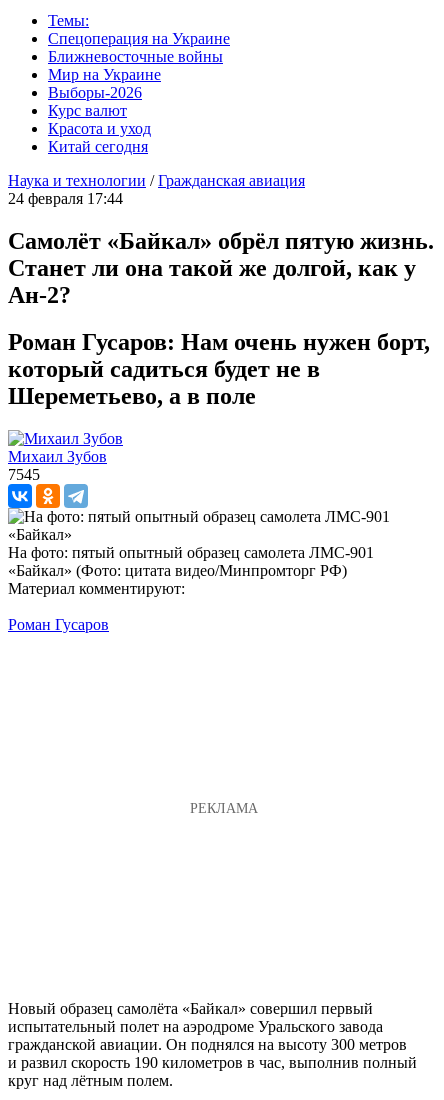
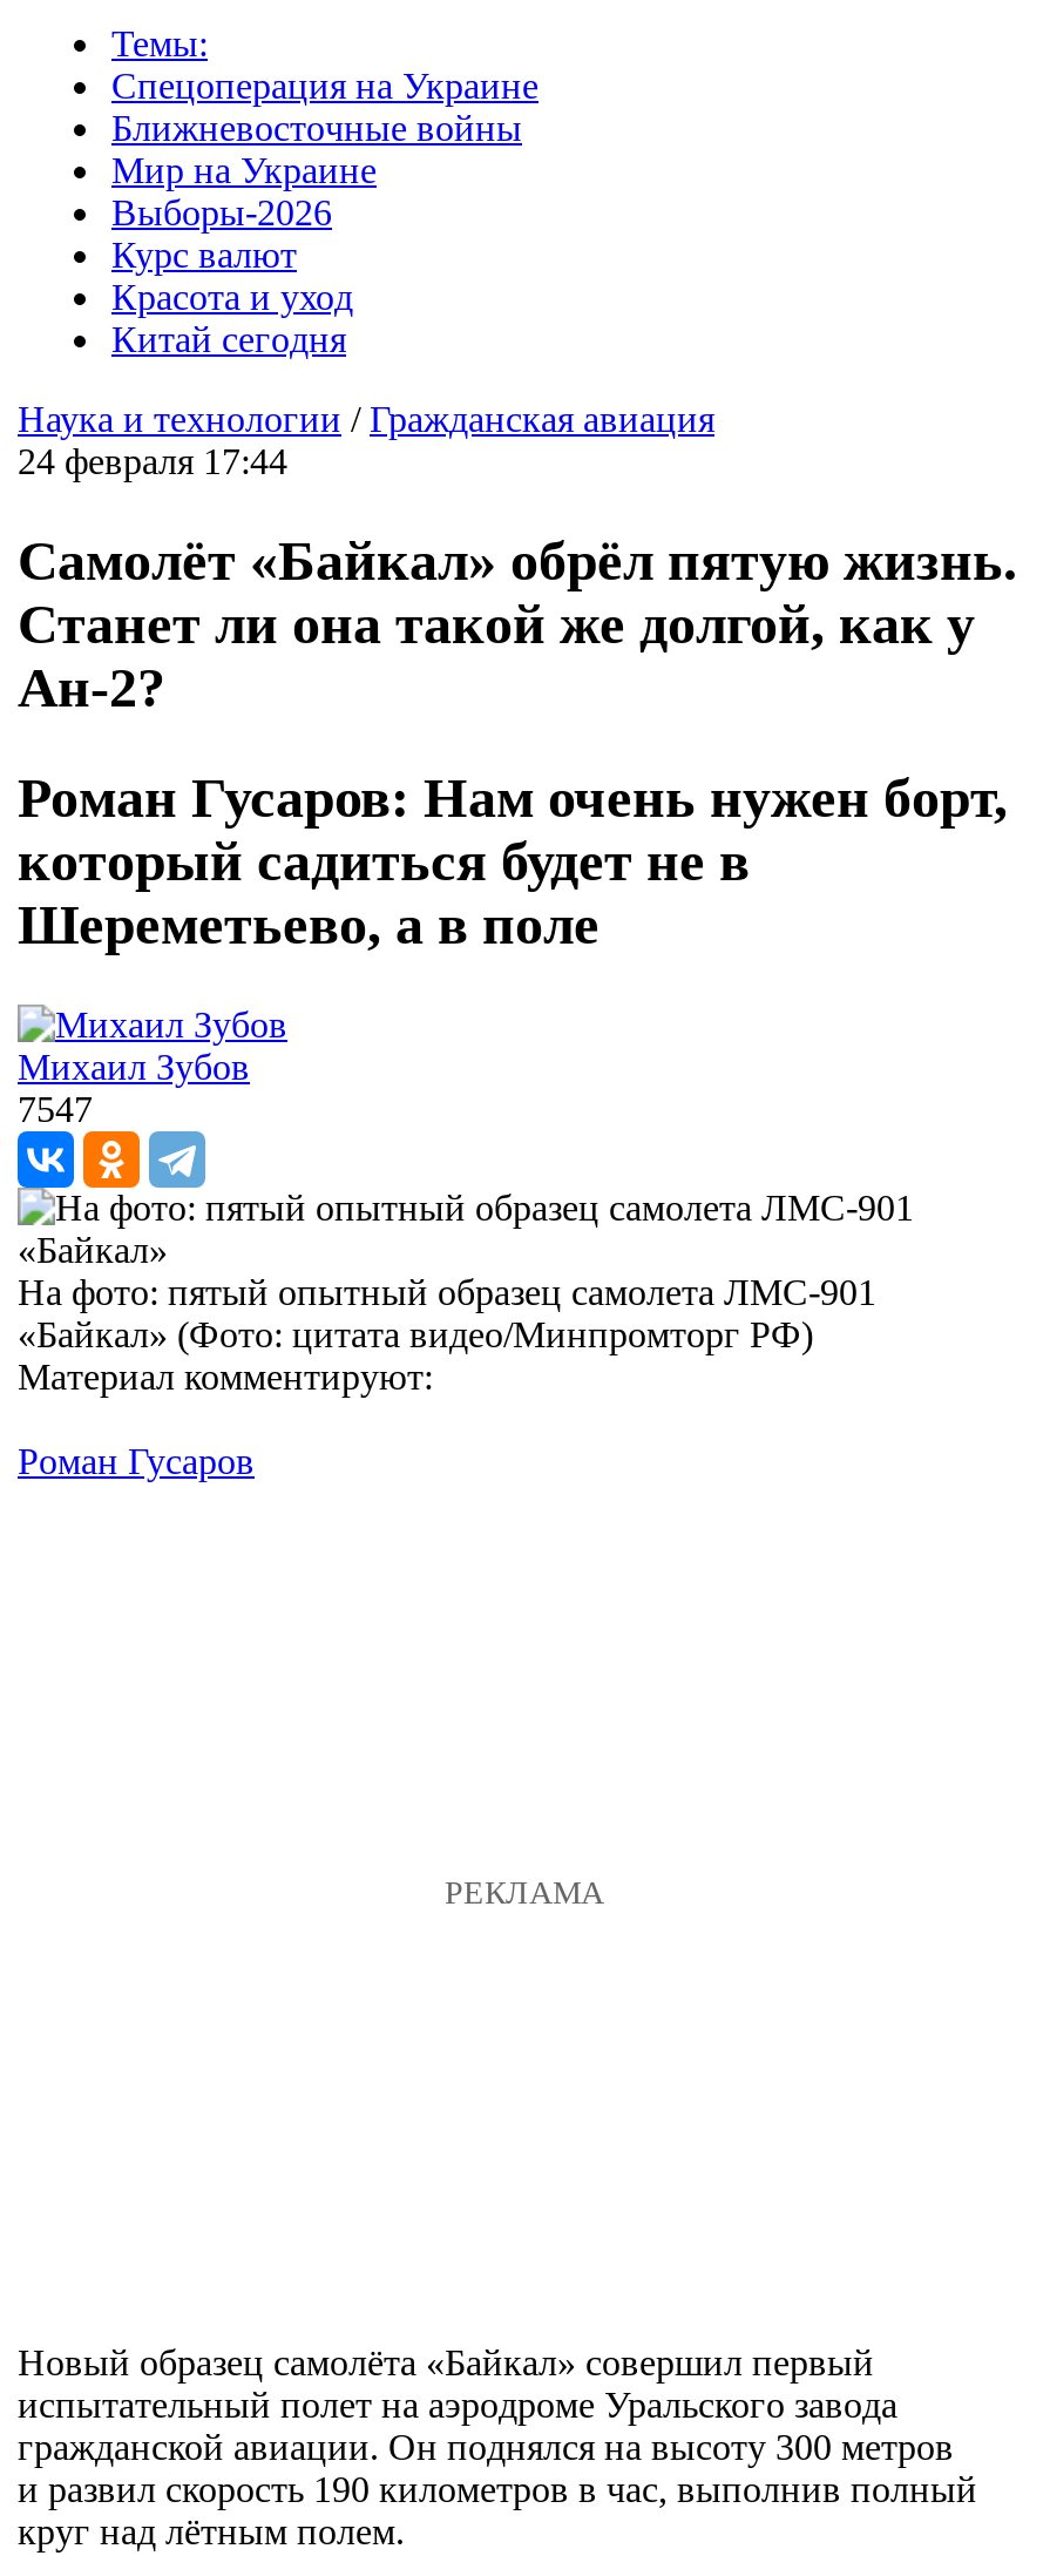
[8,466,40,483] 7545 -> [18,1088,93,1128] 7547

